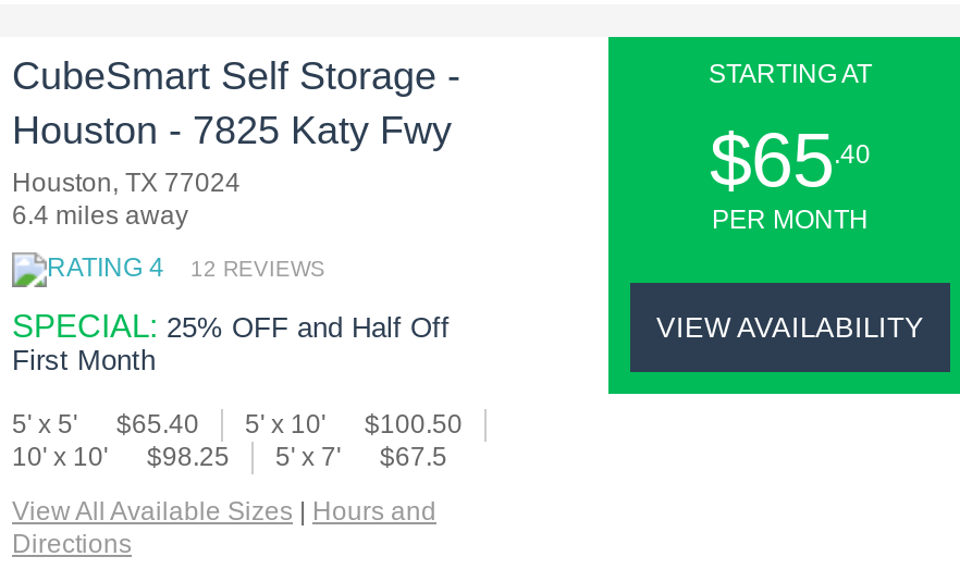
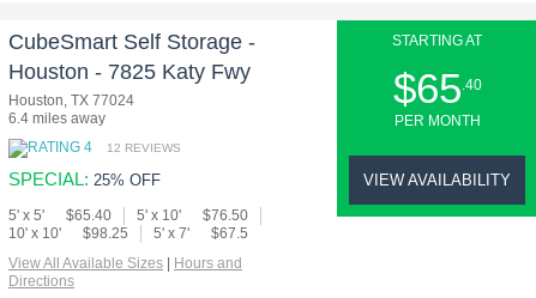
[12,307,450,376] SPECIAL: 25% OFF and Half Off | First Month -> [8,169,161,189] SPECIAL: 25% OFF
[12,409,463,440] 5' x 5' $65.40 5' x 10' $100.50 -> [8,207,248,224] 5' x 5' $65.40 5' x 10' $76.50

